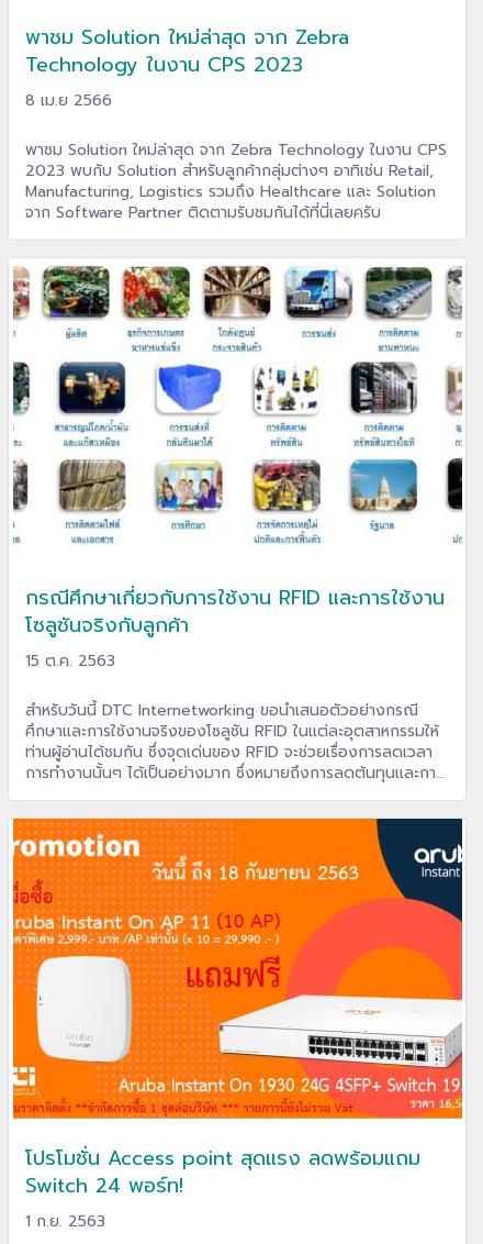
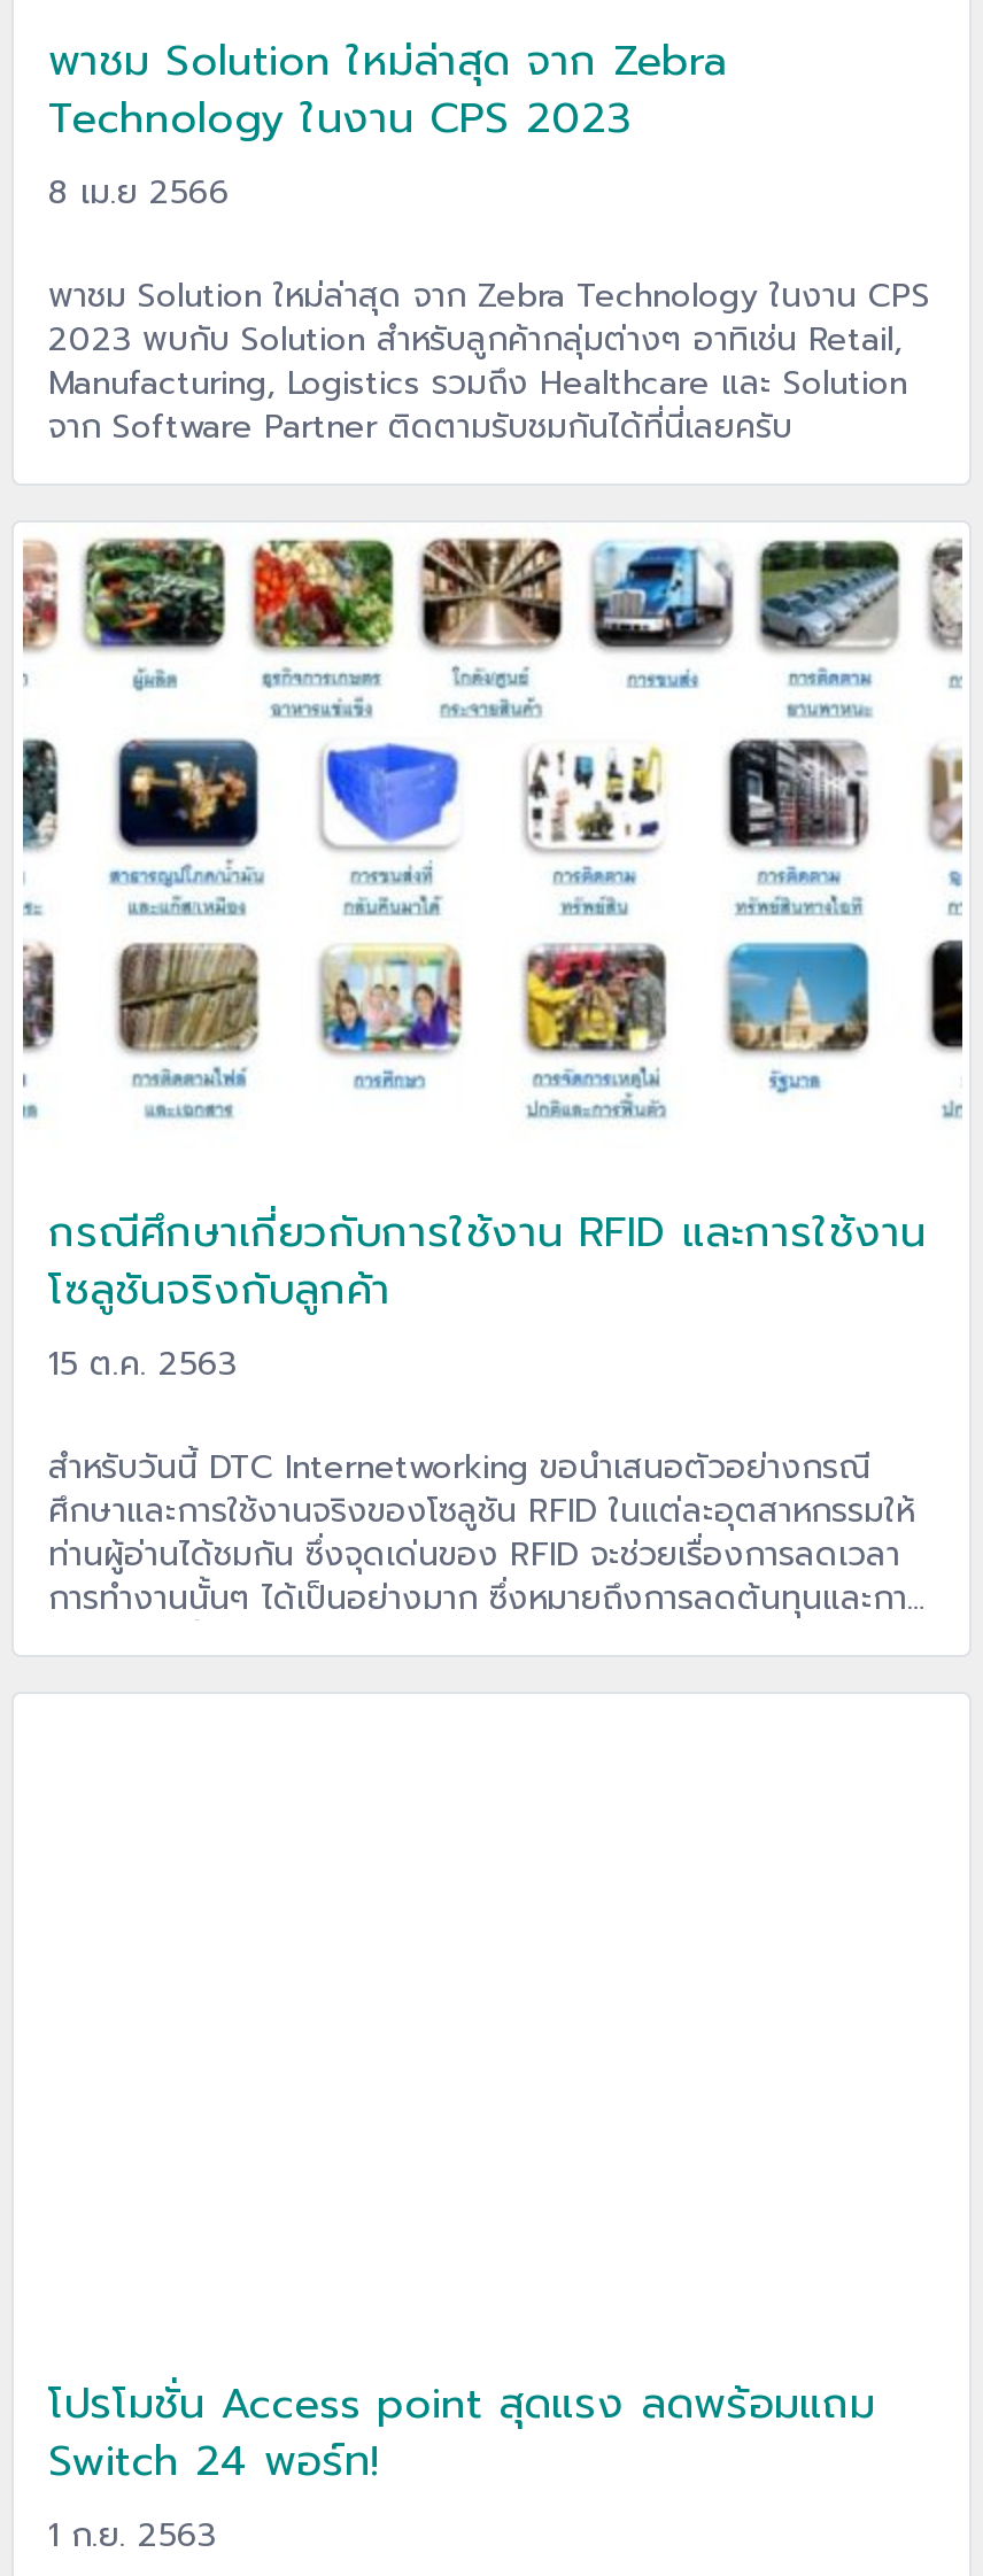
[12,818,463,1120] [image] -> none

